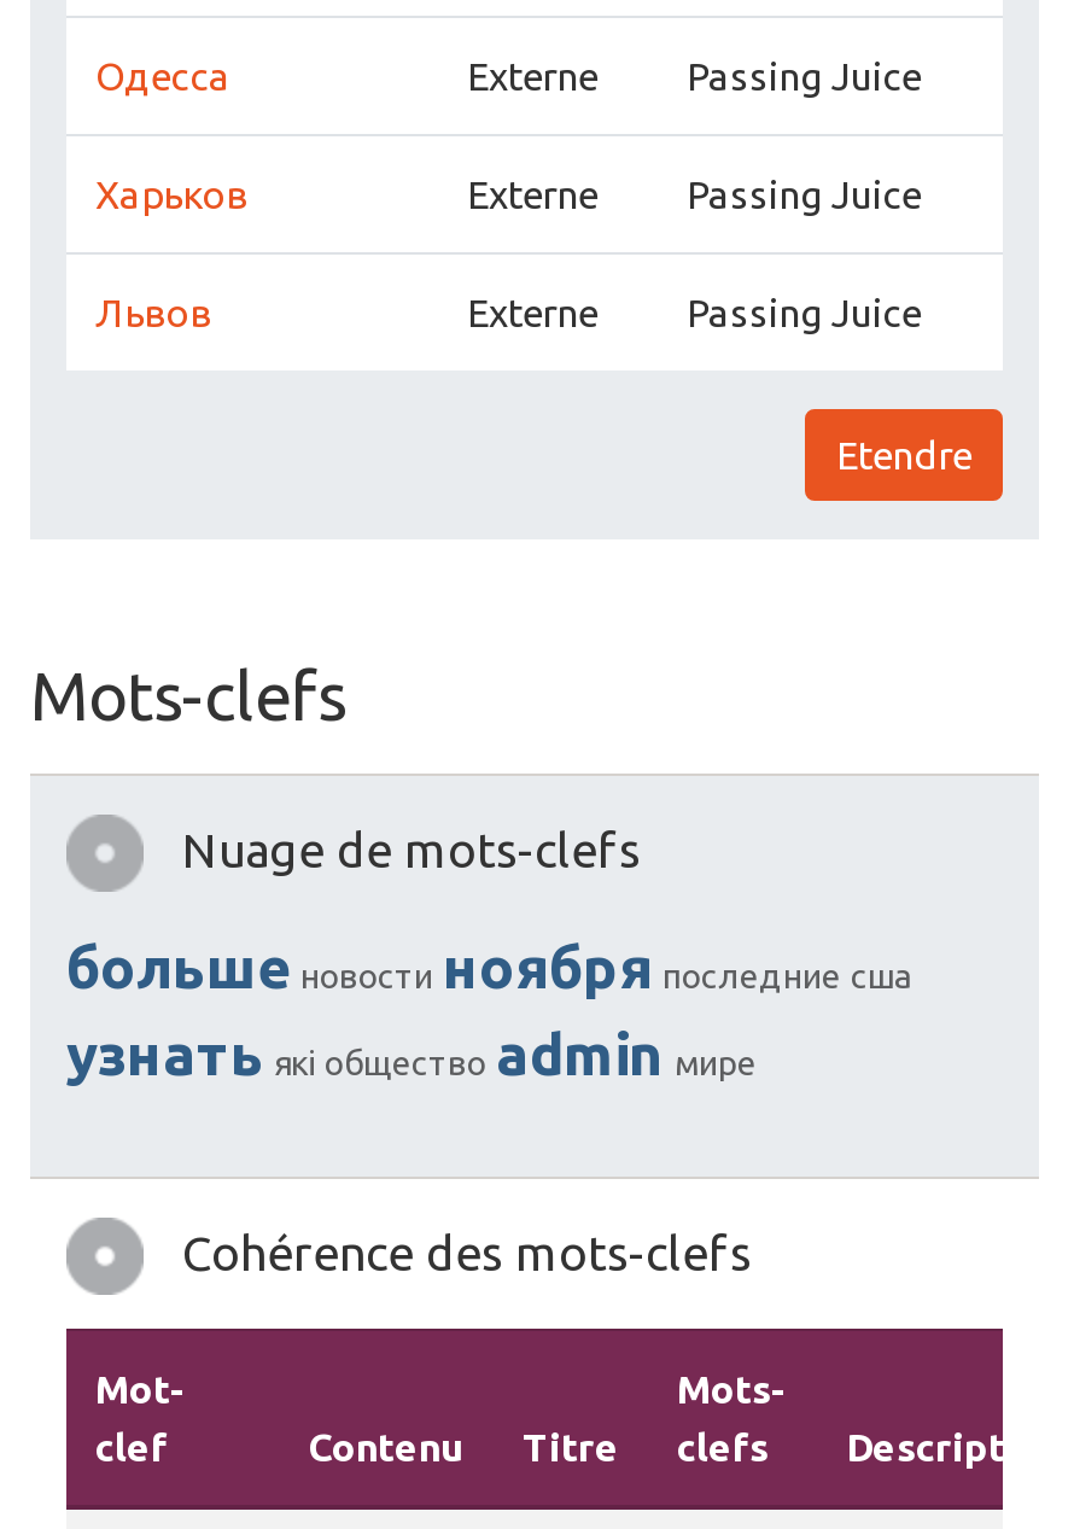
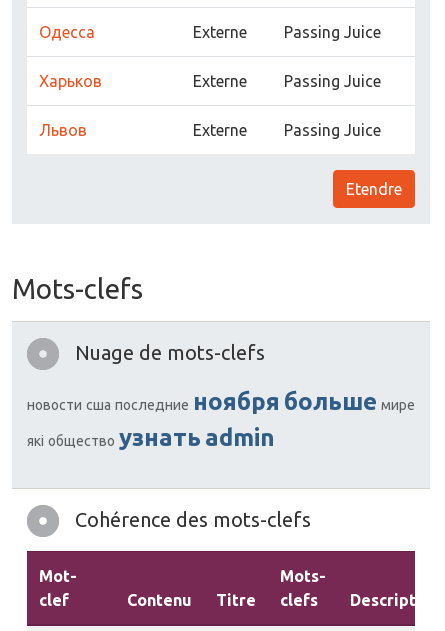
[66,935,911,1087] больше новости ноября последние сша | узнать які общество admin мире -> [27,388,415,451] новости сша последние ноября больше мире | які общество узнать admin

